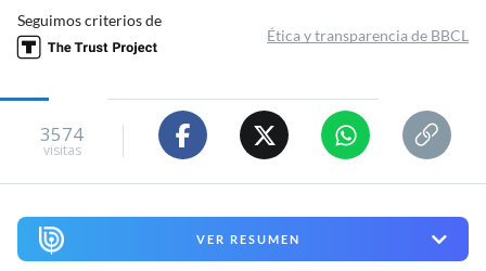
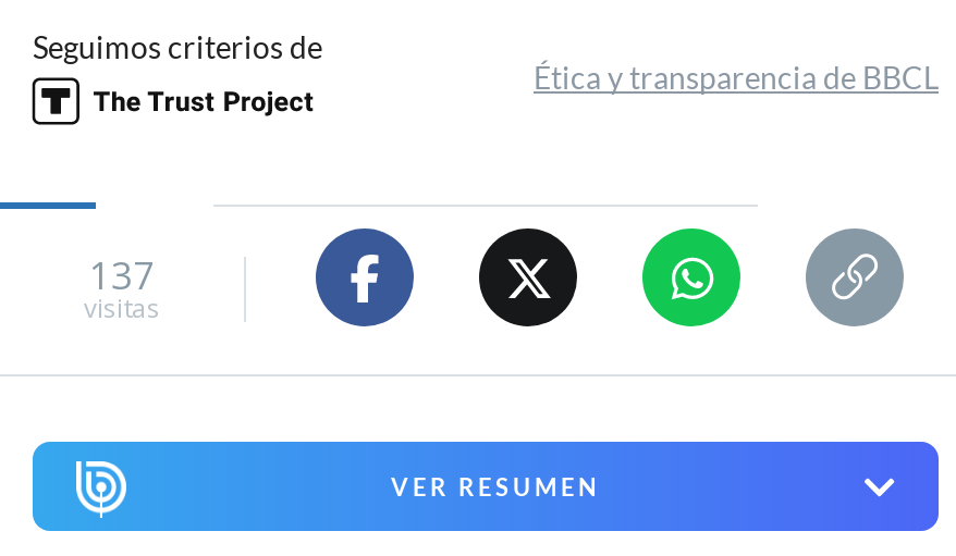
[40,121,84,146] 3574 -> [89,250,155,300] 137

